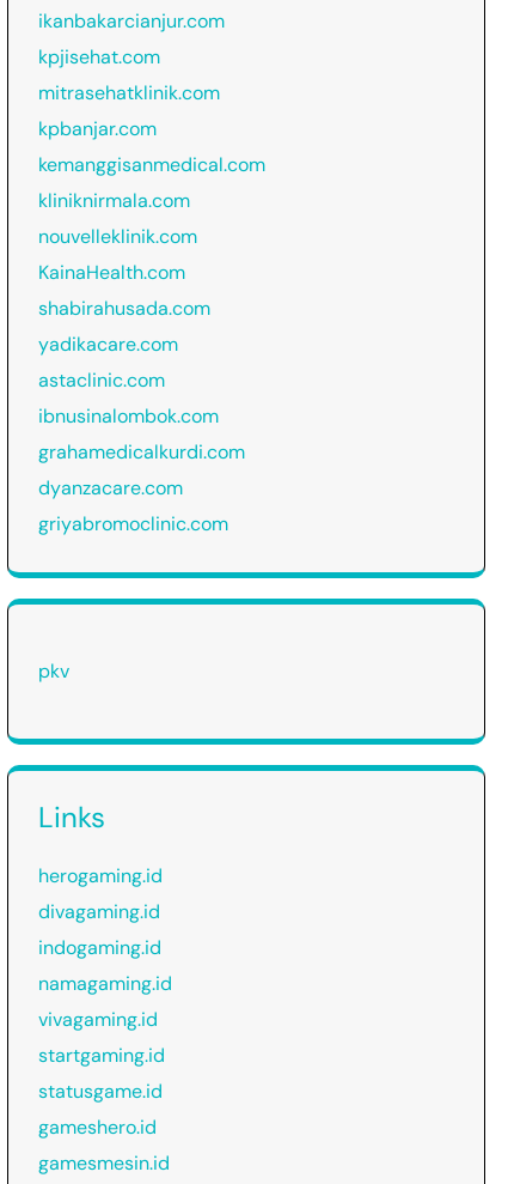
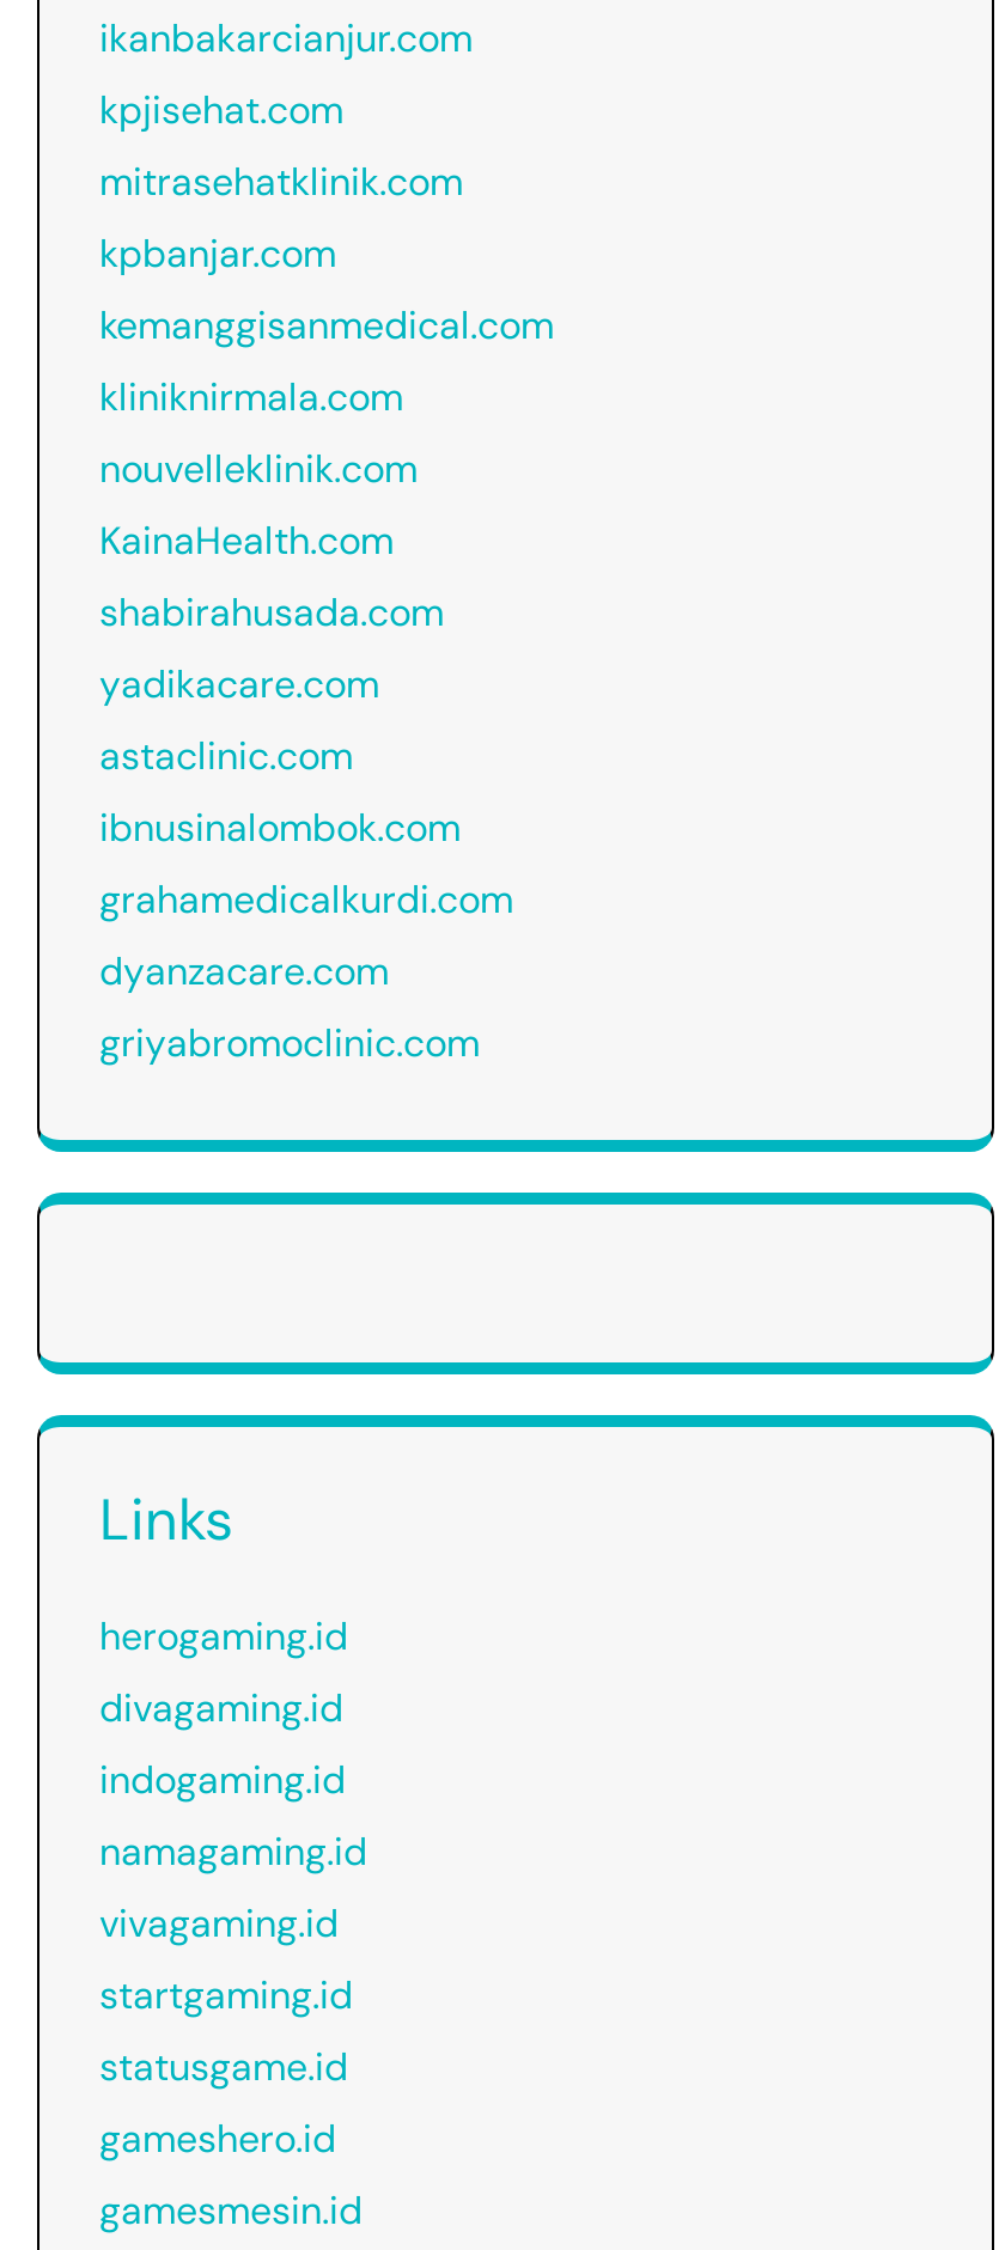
[38,658,69,684] pkv -> none

